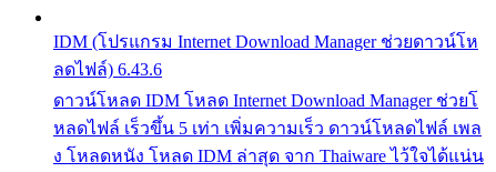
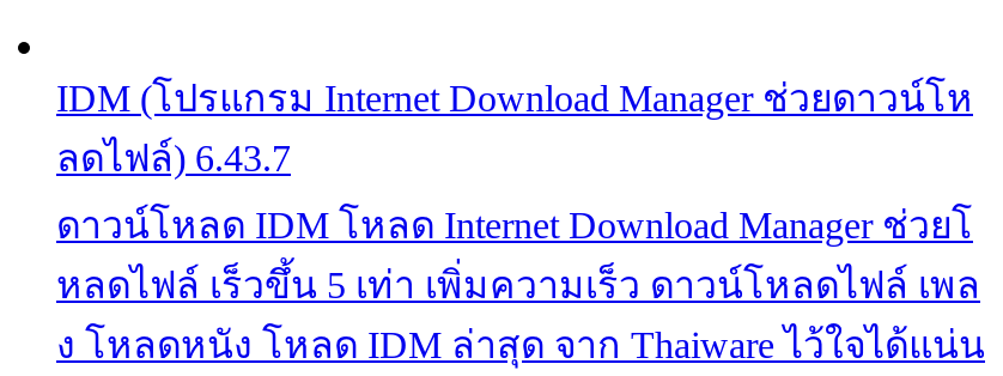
[53,60,162,79] ลดไฟล์) 6.43.6 -> [56,138,291,178] ลดไฟล์) 6.43.7

